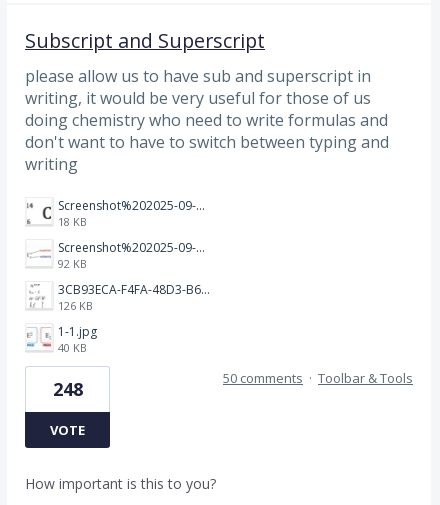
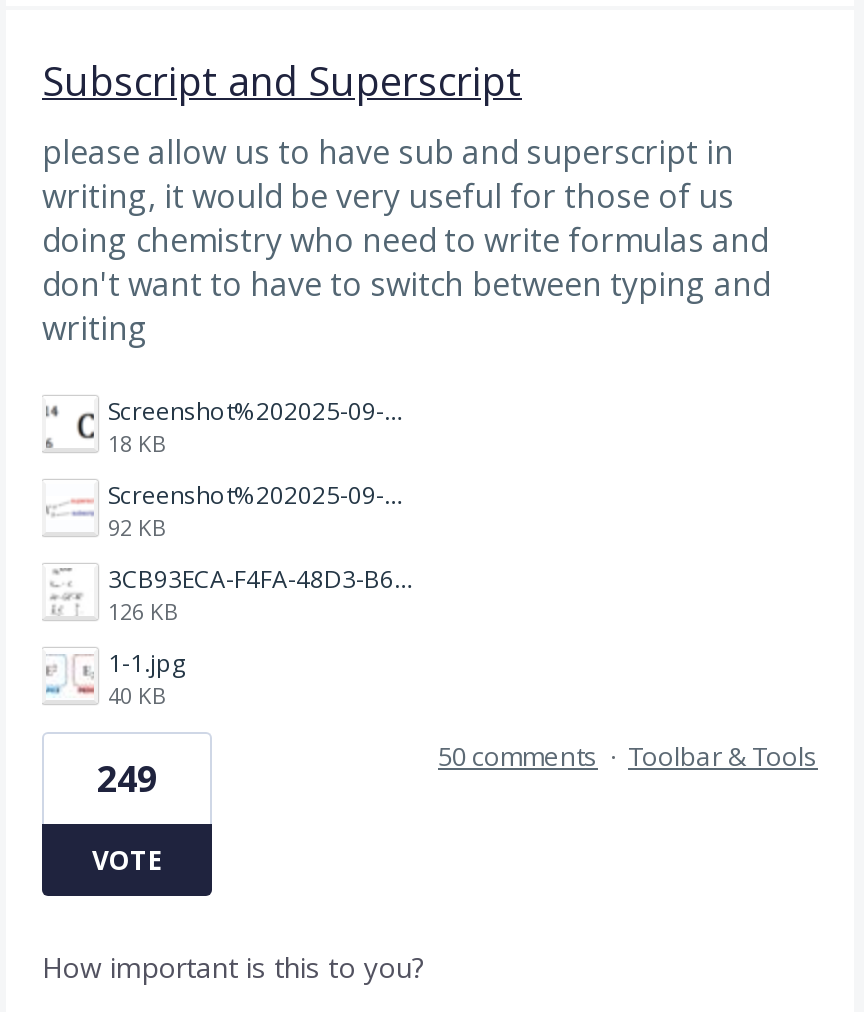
[52,377,82,401] 248 -> [97,753,157,801] 249

